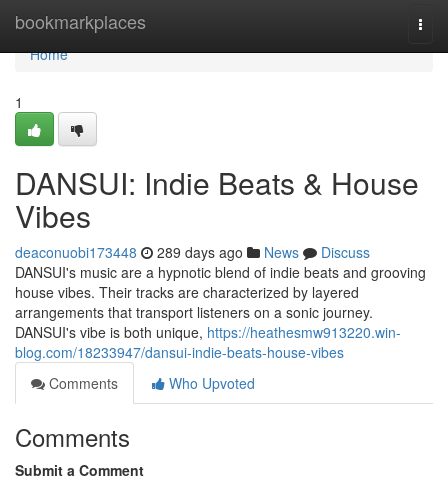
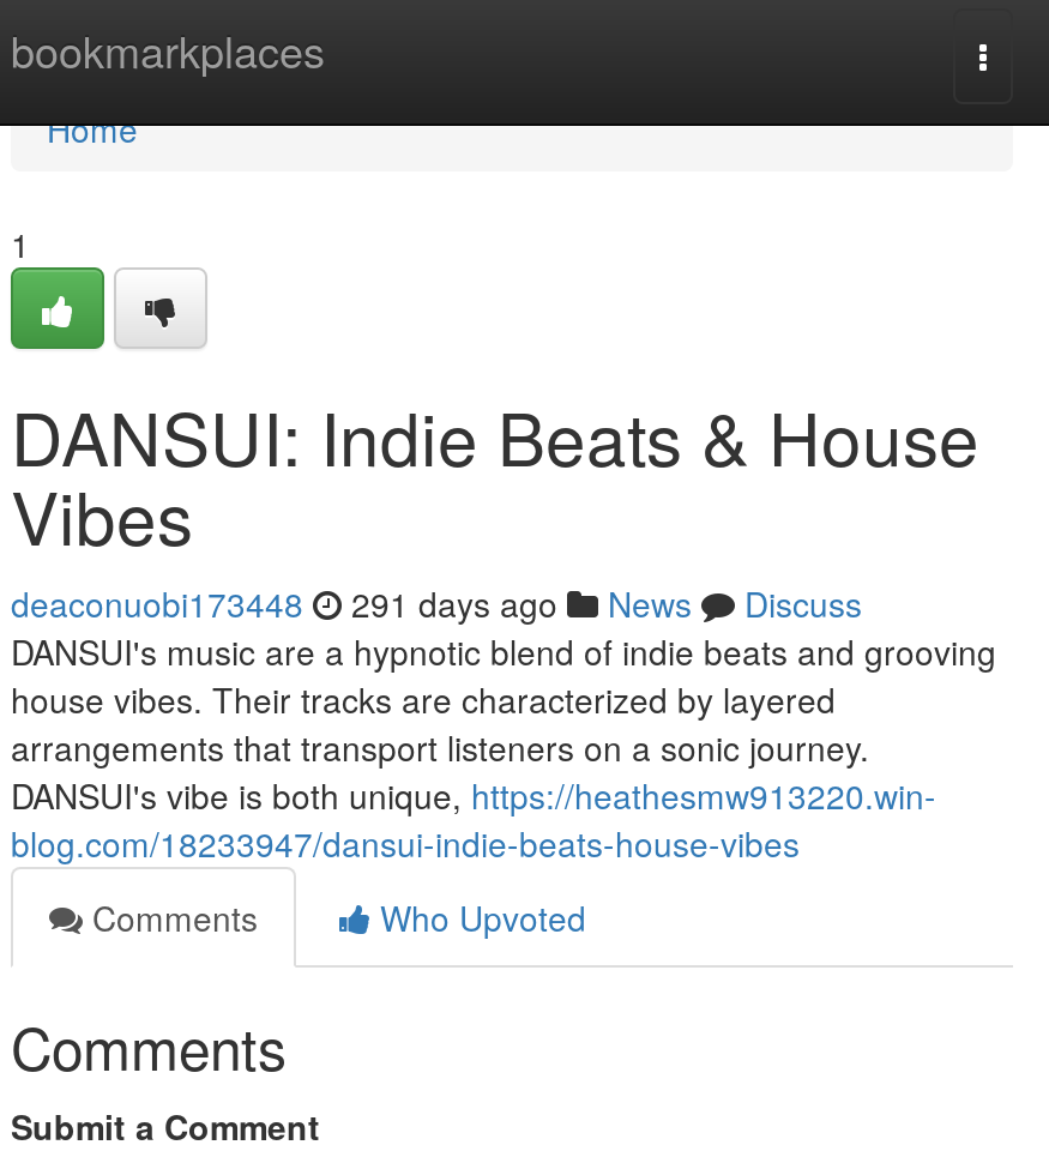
[15,242,370,262] deaconuobi173448 289 days ago News Discuss -> [11,579,862,627] deaconuobi173448 291 days ago News Discuss

